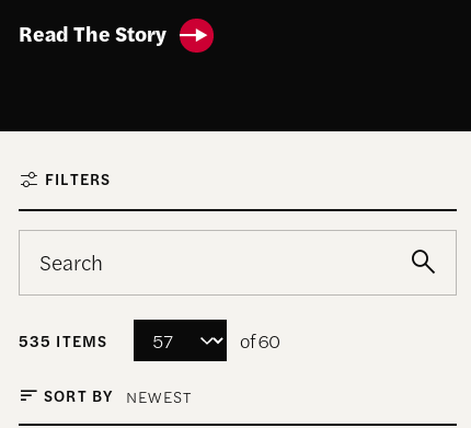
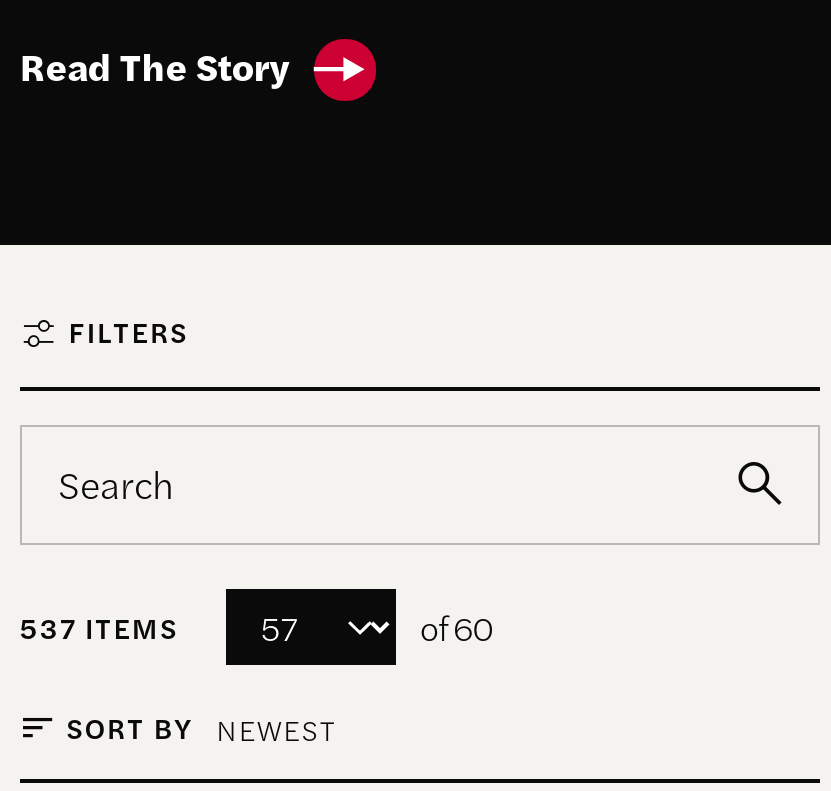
[19,329,108,351] 535 ITEMS -> [20,607,178,647] 537 ITEMS

